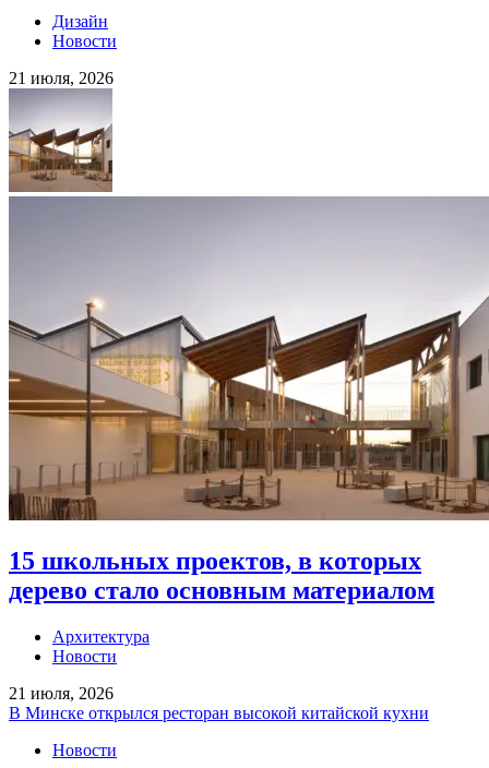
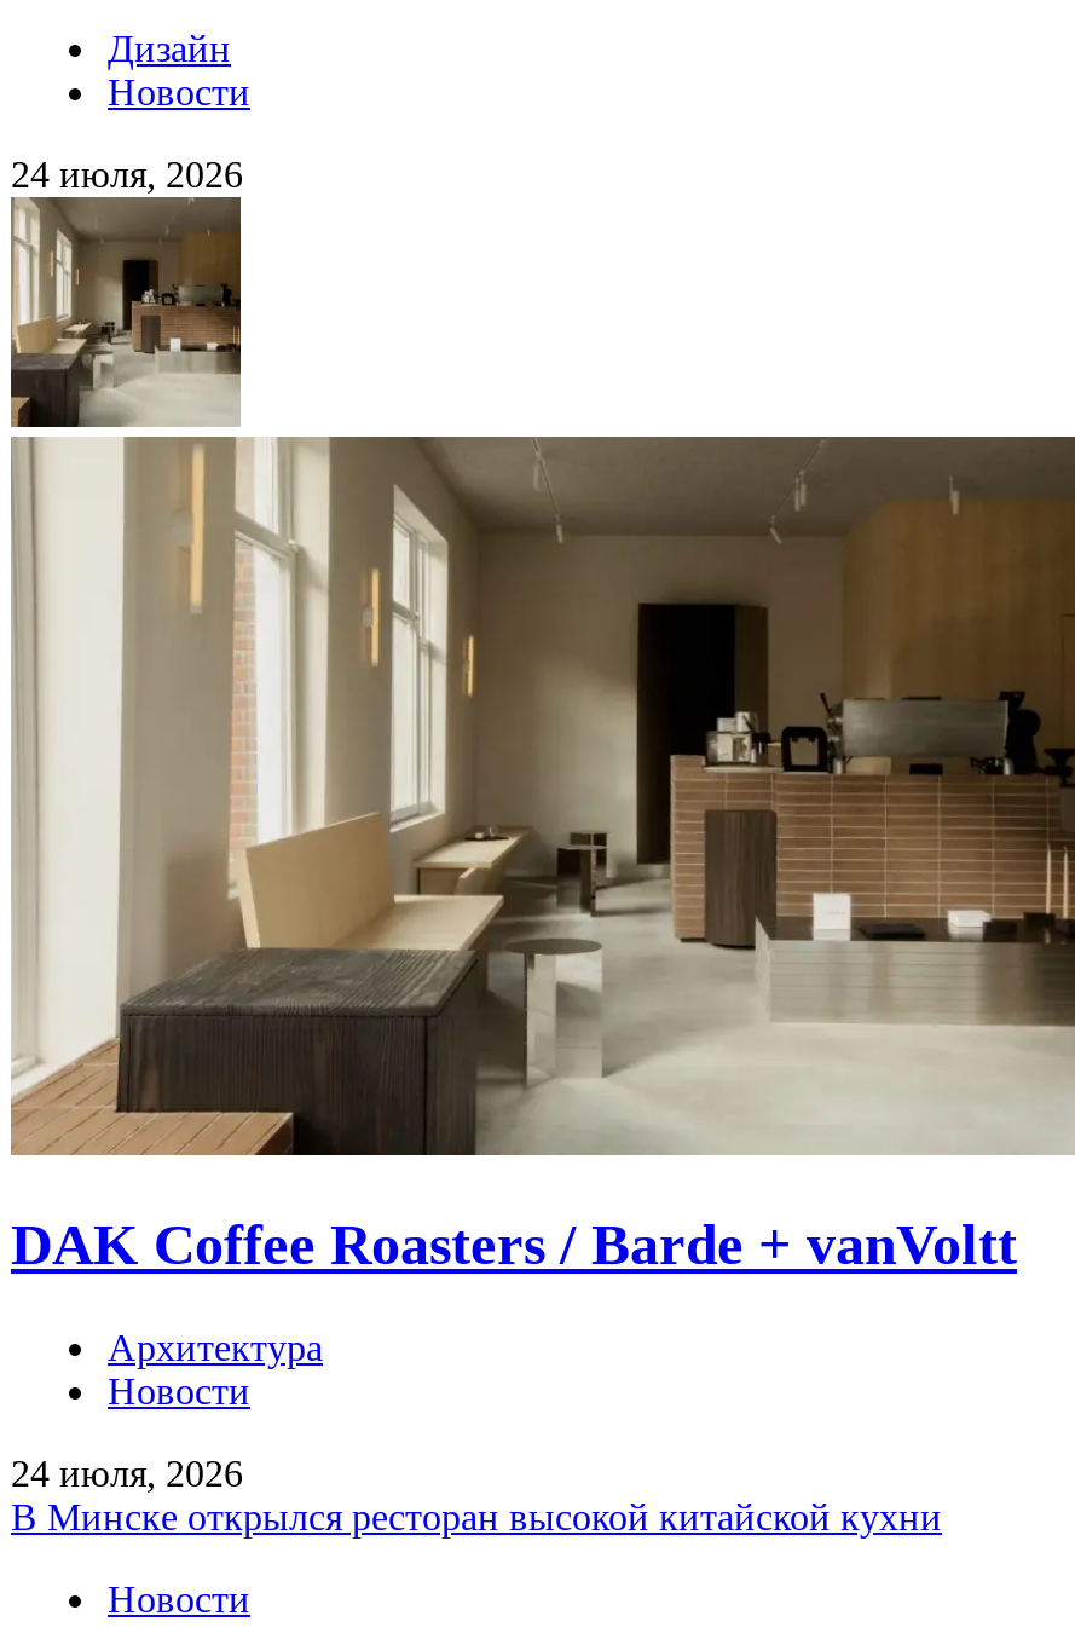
[9,69,114,87] 21 июля, 2026 -> [11,153,243,195] 24 июля, 2026
[8,124,486,604] [image] | 15 школьных проектов, в которых | дерево стало основным материалом -> [11,212,1068,1276] [image] | DAK Coffee Roasters / Barde + vanVoltt
[9,684,114,702] 21 июля, 2026 -> [11,1452,243,1493] 24 июля, 2026

